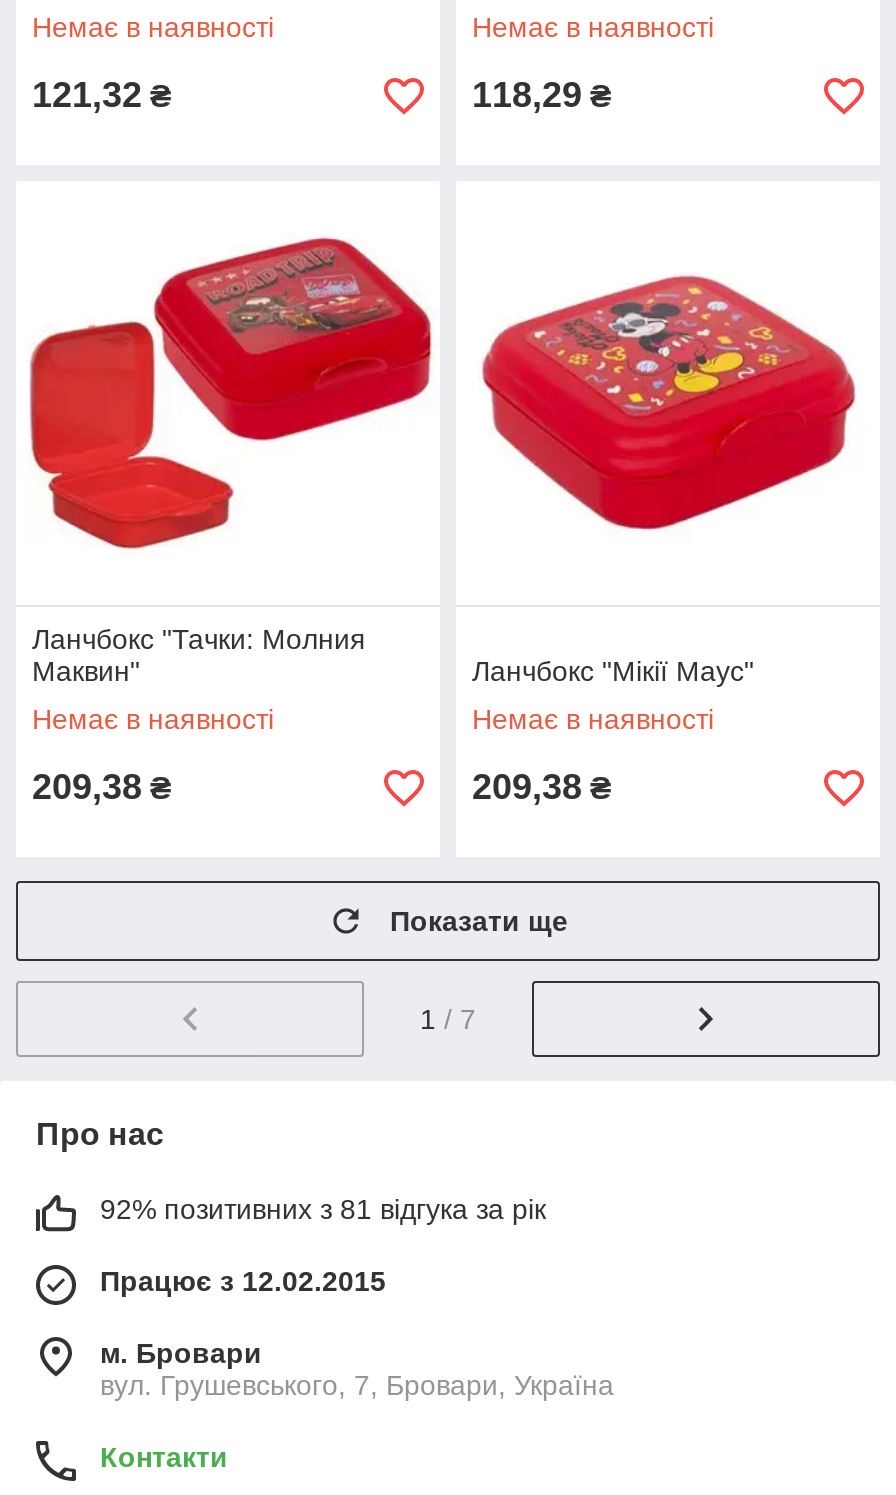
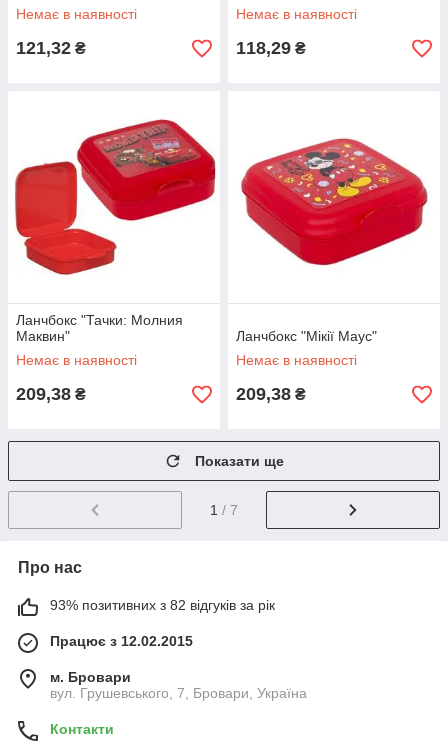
[100,1193,546,1225] 92% позитивних з 81 відгука за рік -> [50,597,275,613] 93% позитивних з 82 відгуків за рік

